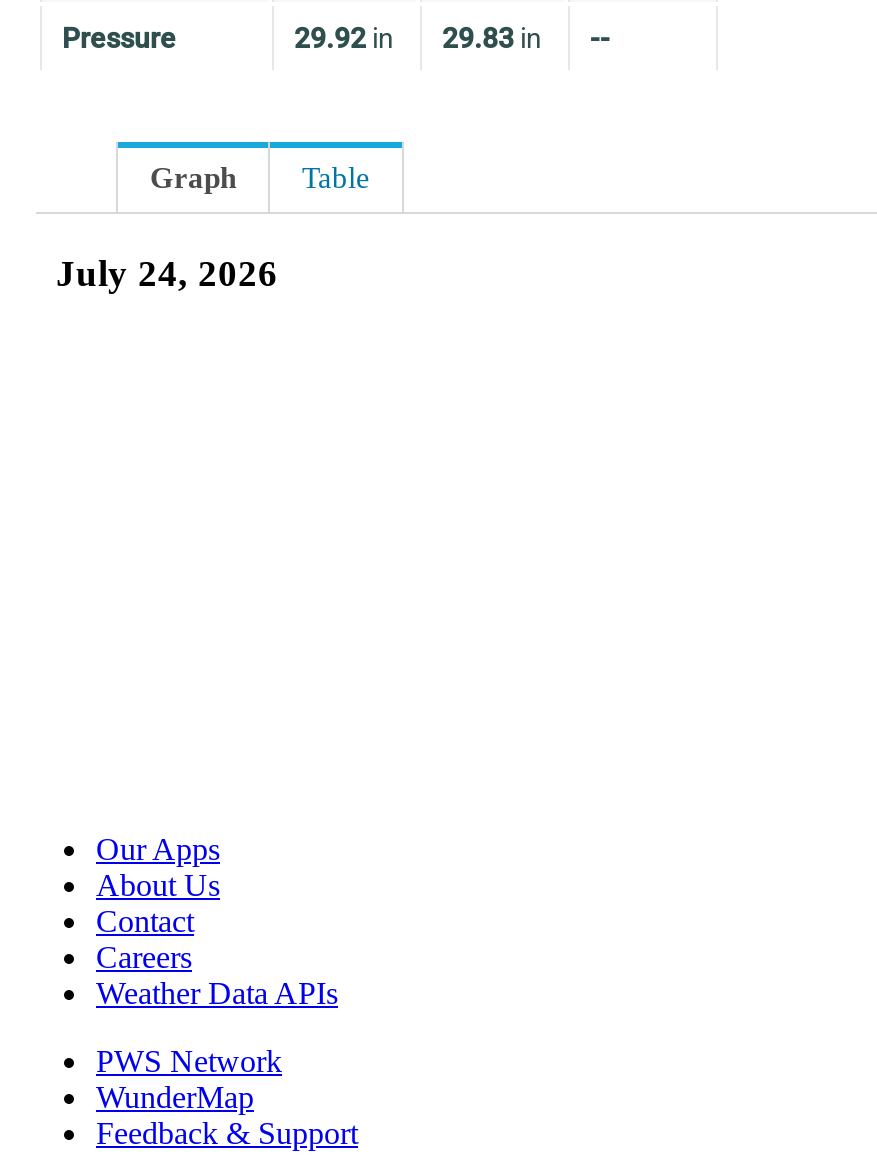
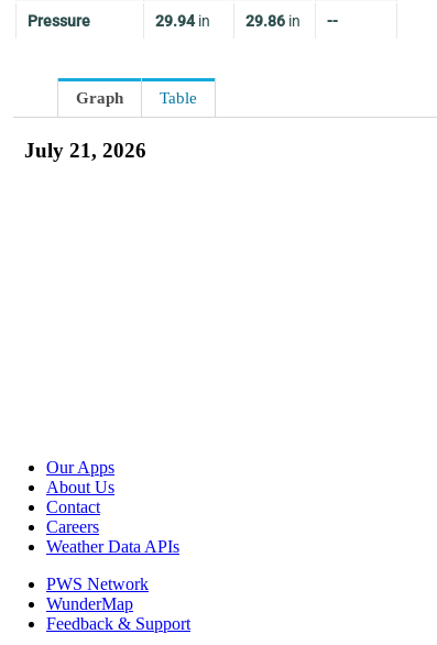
[294,22,394,54] 29.92 in -> [155,12,210,30] 29.94 in
[442,22,542,54] 29.83 in -> [245,12,301,30] 29.86 in
[56,252,278,294] July 24, 2026 -> [24,138,146,162] July 21, 2026

